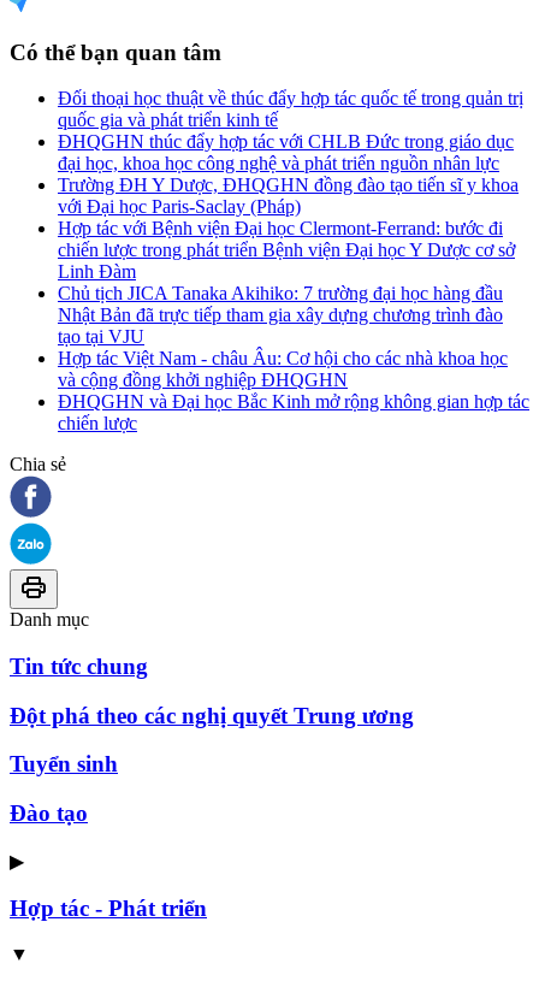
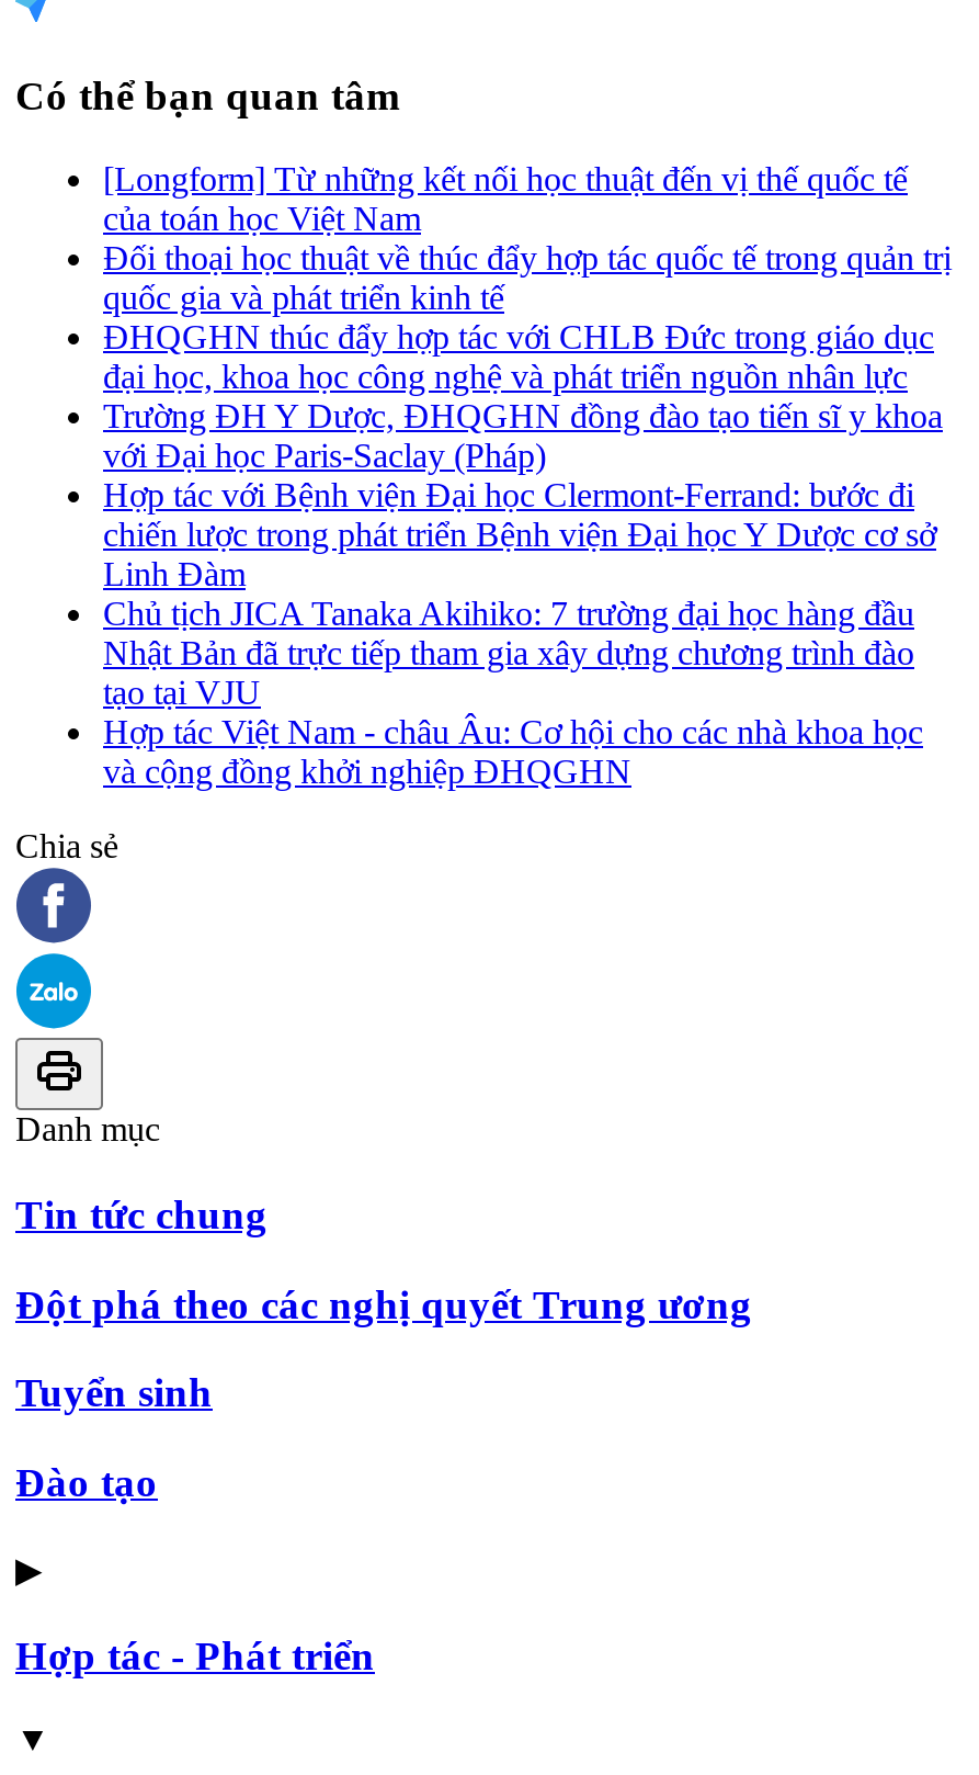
none -> [103,161,908,237] [Longform] Từ những kết nối học thuật đến vị thế quốc tế | của toán học Việt Nam
moved [58,88,523,390] -> [103,240,952,790]: Đối thoại học thuật về thúc đẩy hợp tác quốc tế trong quản trị | quốc gia và phát triển kinh tế | ĐHQGHN thúc đẩy hợp tác với CHLB Đức trong giáo dục | ... | Hợp tác Việt Nam - châu Âu: Cơ hội cho các nhà khoa học | và cộng đồng khởi nghiệp ĐHQGHN
[58,391,529,434] ĐHQGHN và Đại học Bắc Kinh mở rộng không gian hợp tác | chiến lược -> none

